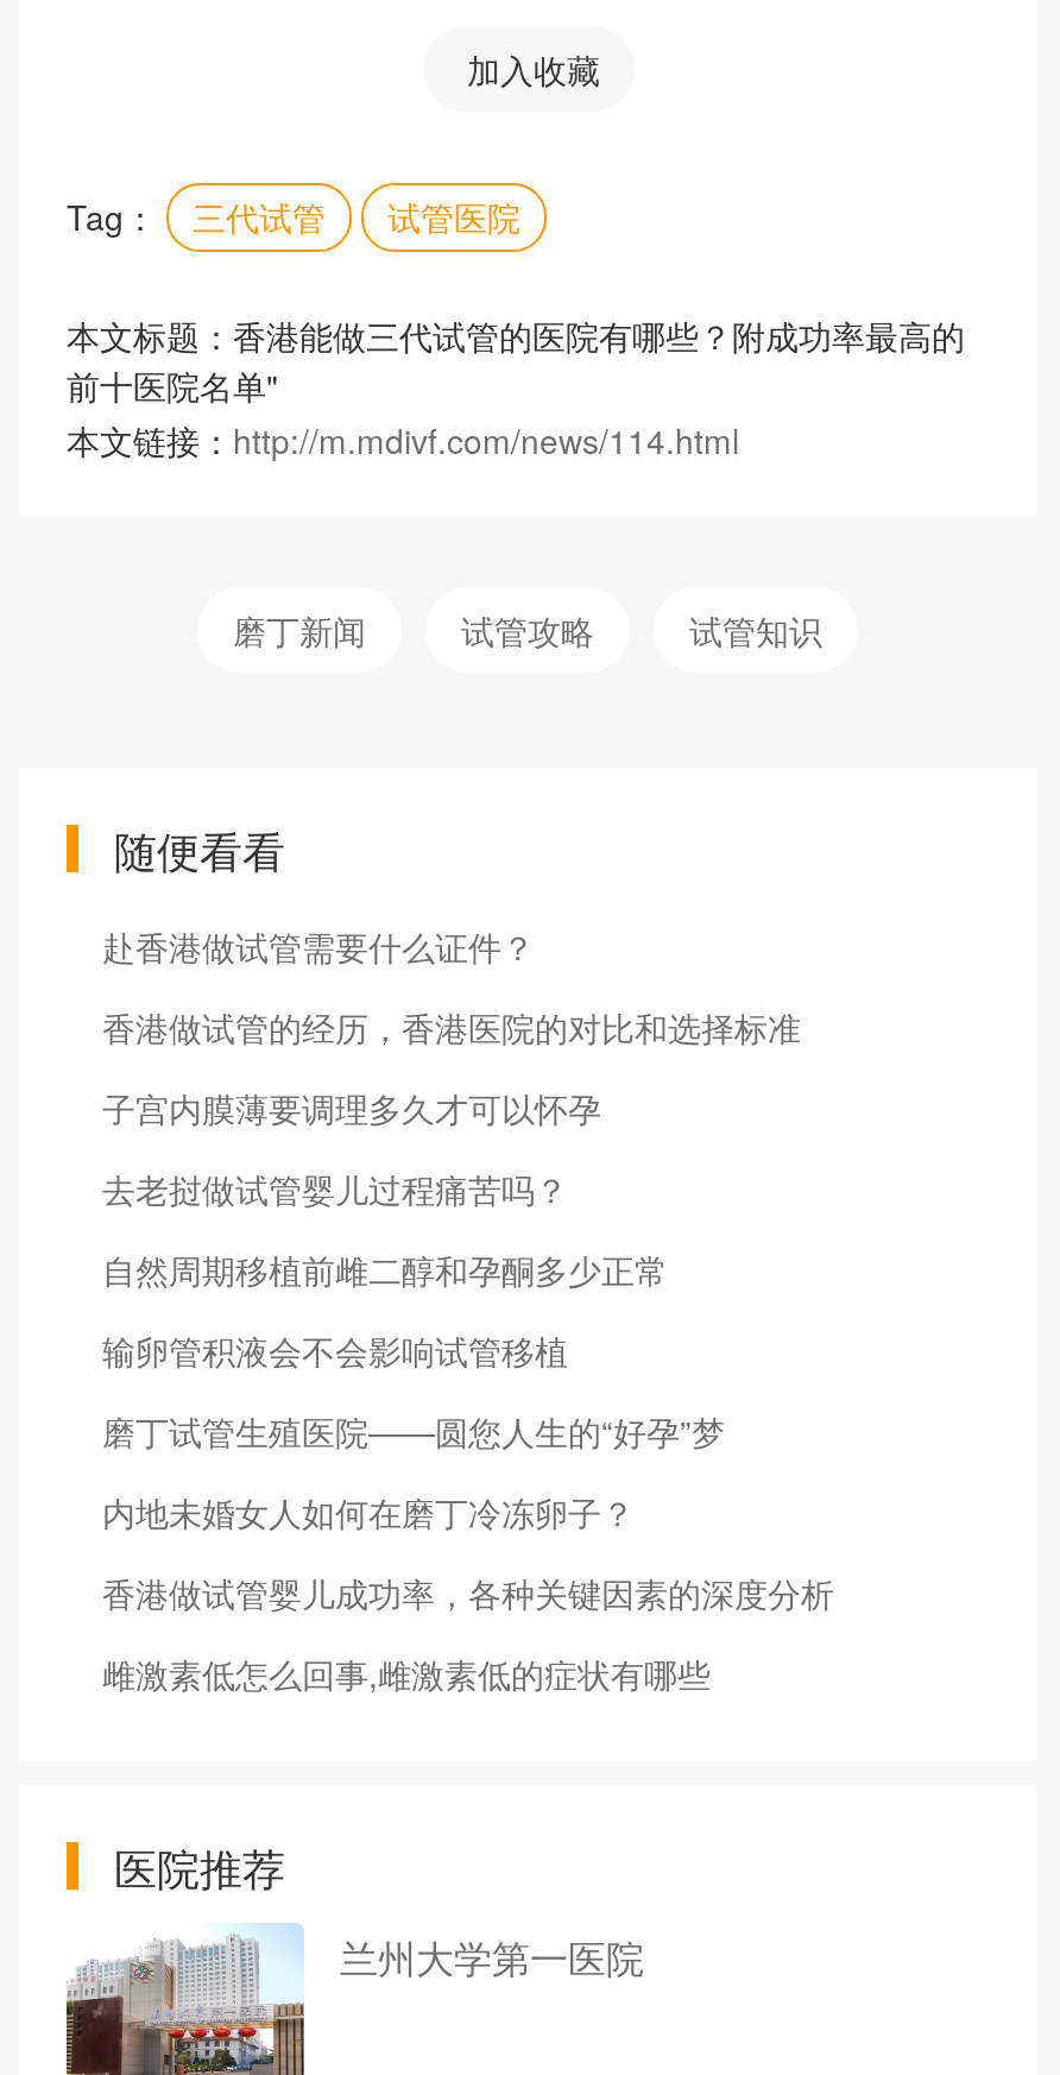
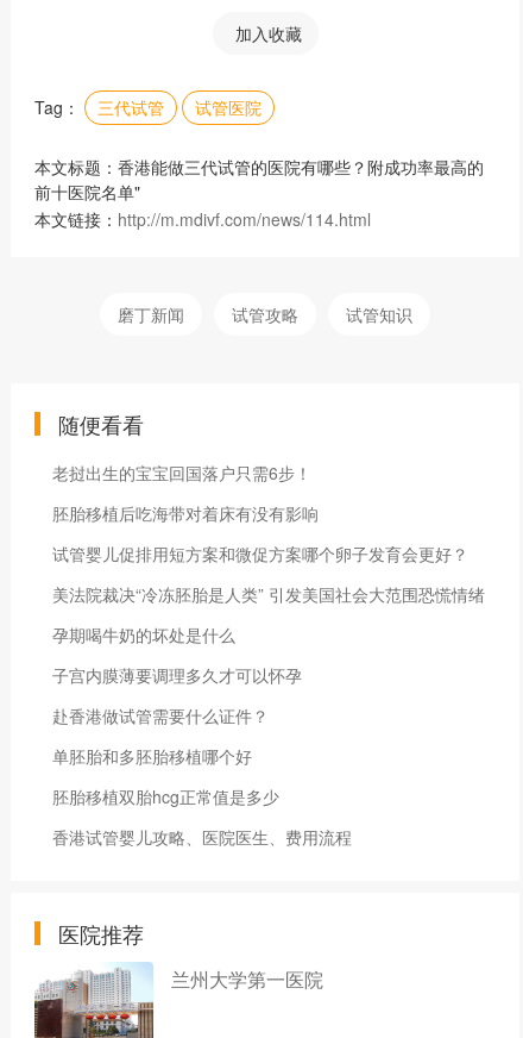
moved [102,922,535,970] -> [52,703,269,727]: 赴香港做试管需要什么证件？
[102,1003,801,1050] 香港做试管的经历，香港医院的对比和选择标准 -> [52,461,485,646] 老挝出生的宝宝回国落户只需6步！ | 胚胎移植后吃海带对着床有没有影响 | 试管婴儿促排用短方案和微促方案哪个卵子发育会更好？ | 美法院裁决“冷冻胚胎是人类” 引发美国社会大范围恐慌情绪 | 孕期喝牛奶的坏处是什么
moved [102,1084,601,1131] -> [52,663,302,687]: 子宫内膜薄要调理多久才可以怀孕
[102,1164,834,1697] 去老挝做试管婴儿过程痛苦吗？ | 自然周期移植前雌二醇和孕酮多少正常 | 输卵管积液会不会影响试管移植 | 磨丁试管生殖医院——圆您人生的“好孕”梦 | 内地未婚女人如何在磨丁冷冻卵子？ | 香港做试管婴儿成功率，各种关键因素的深度分析 | 雌激素低怎么回事,雌激素低的症状有哪些 -> [52,744,352,849] 单胚胎和多胚胎移植哪个好 | 胚胎移植双胎hcg正常值是多少 | 香港试管婴儿攻略、医院医生、费用流程

